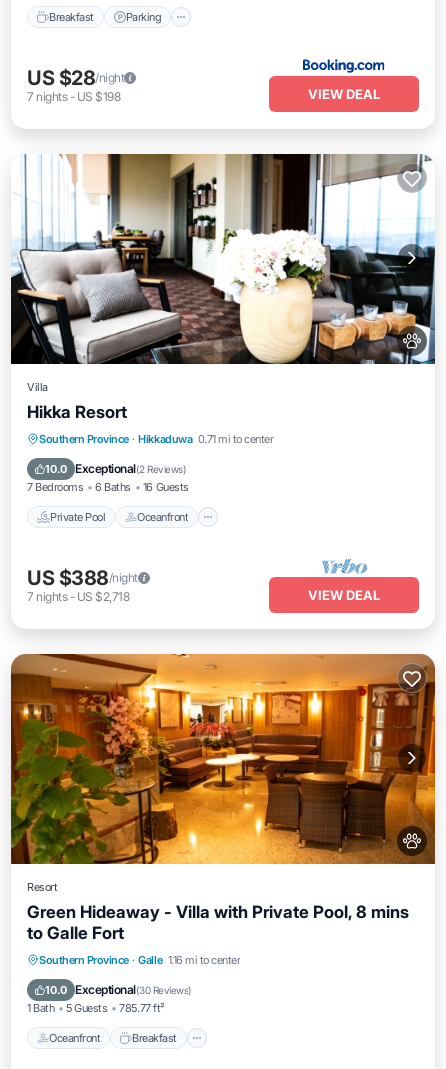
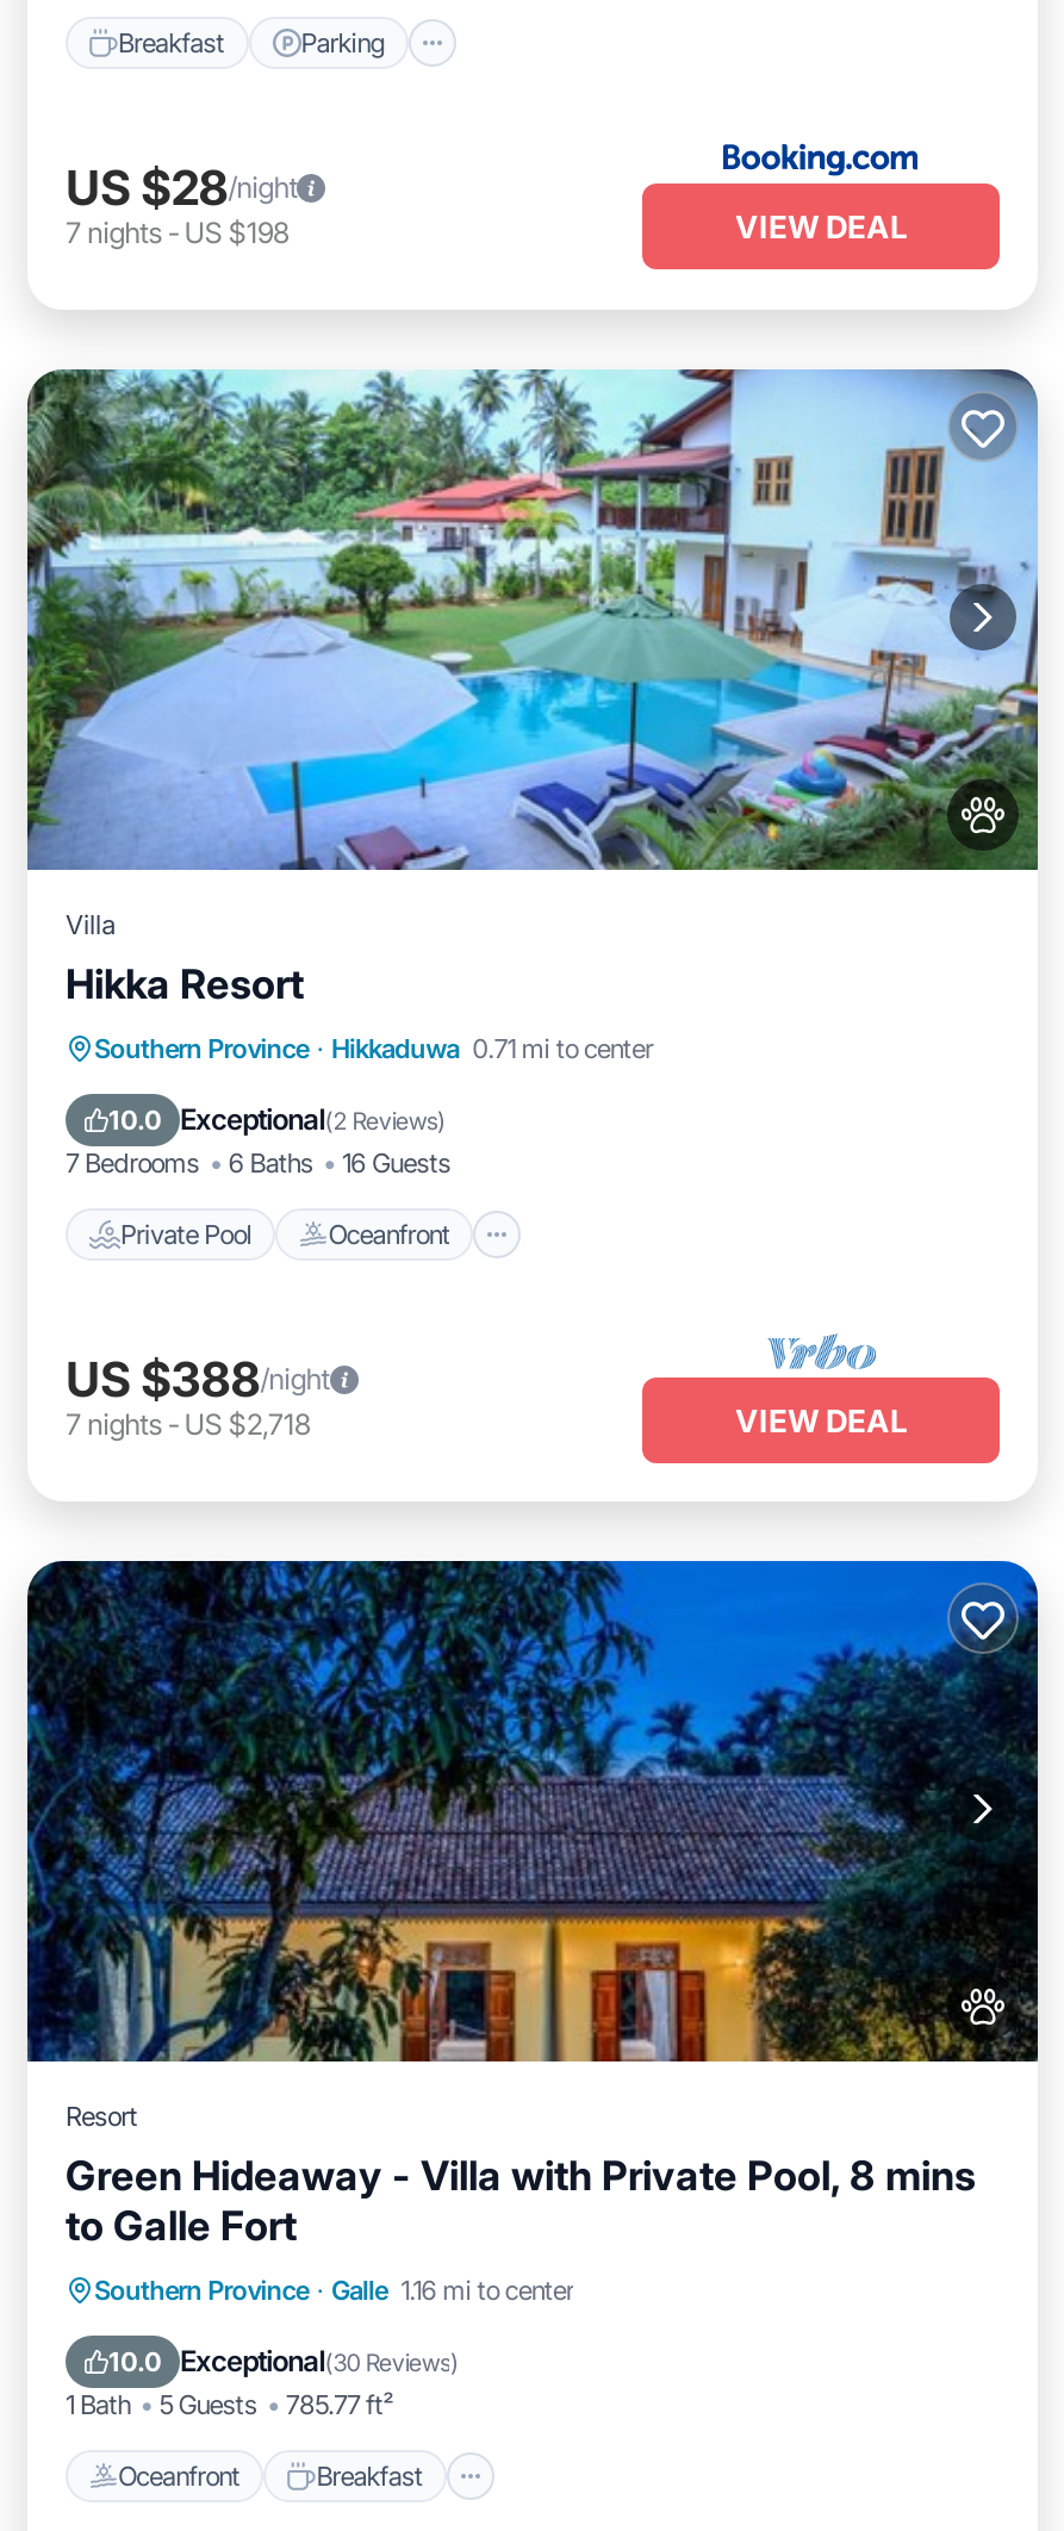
[10,153,436,365] [image] -> [25,367,1040,872] [image]
[10,653,436,865] [image] -> [25,1559,1040,2064] [image]

